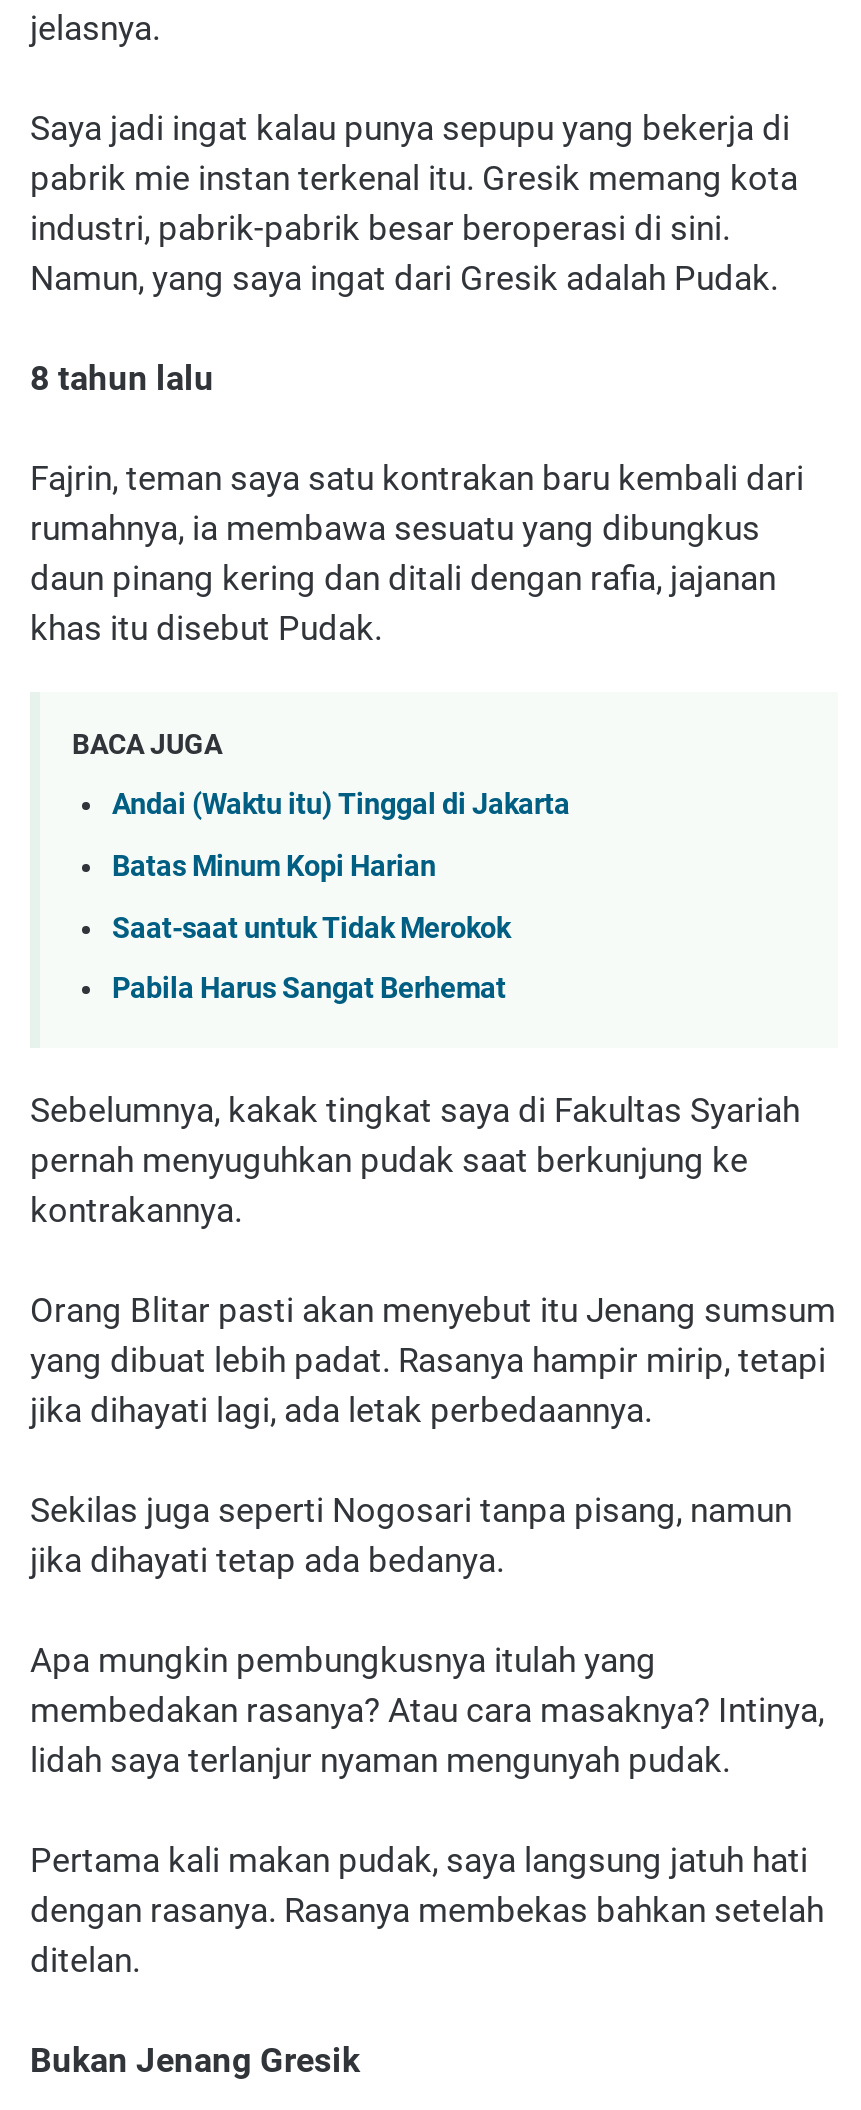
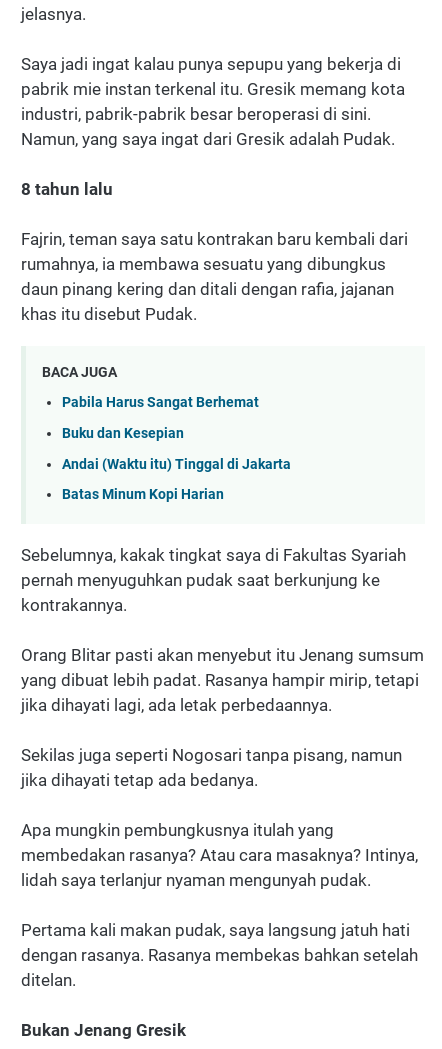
none -> [62,425,184,442] Buku dan Kesepian
moved [112,789,570,884] -> [62,455,291,503]: Andai (Waktu itu) Tinggal di Jakarta | Batas Minum Kopi Harian
[112,911,510,945] Saat-saat untuk Tidak Merokok -> none
moved [112,972,506,1006] -> [62,394,259,411]: Pabila Harus Sangat Berhemat

